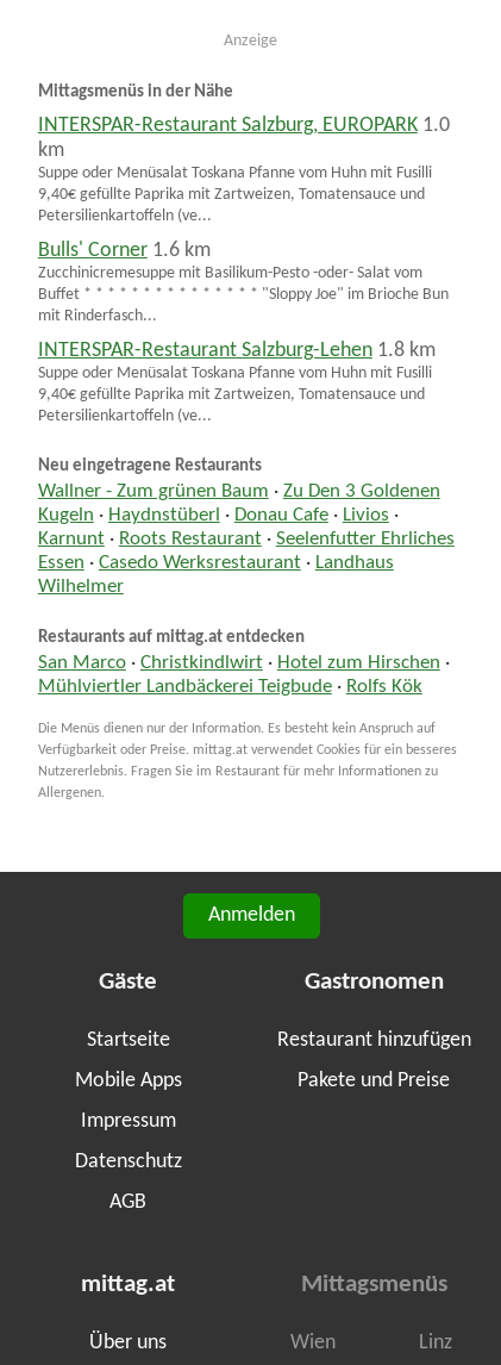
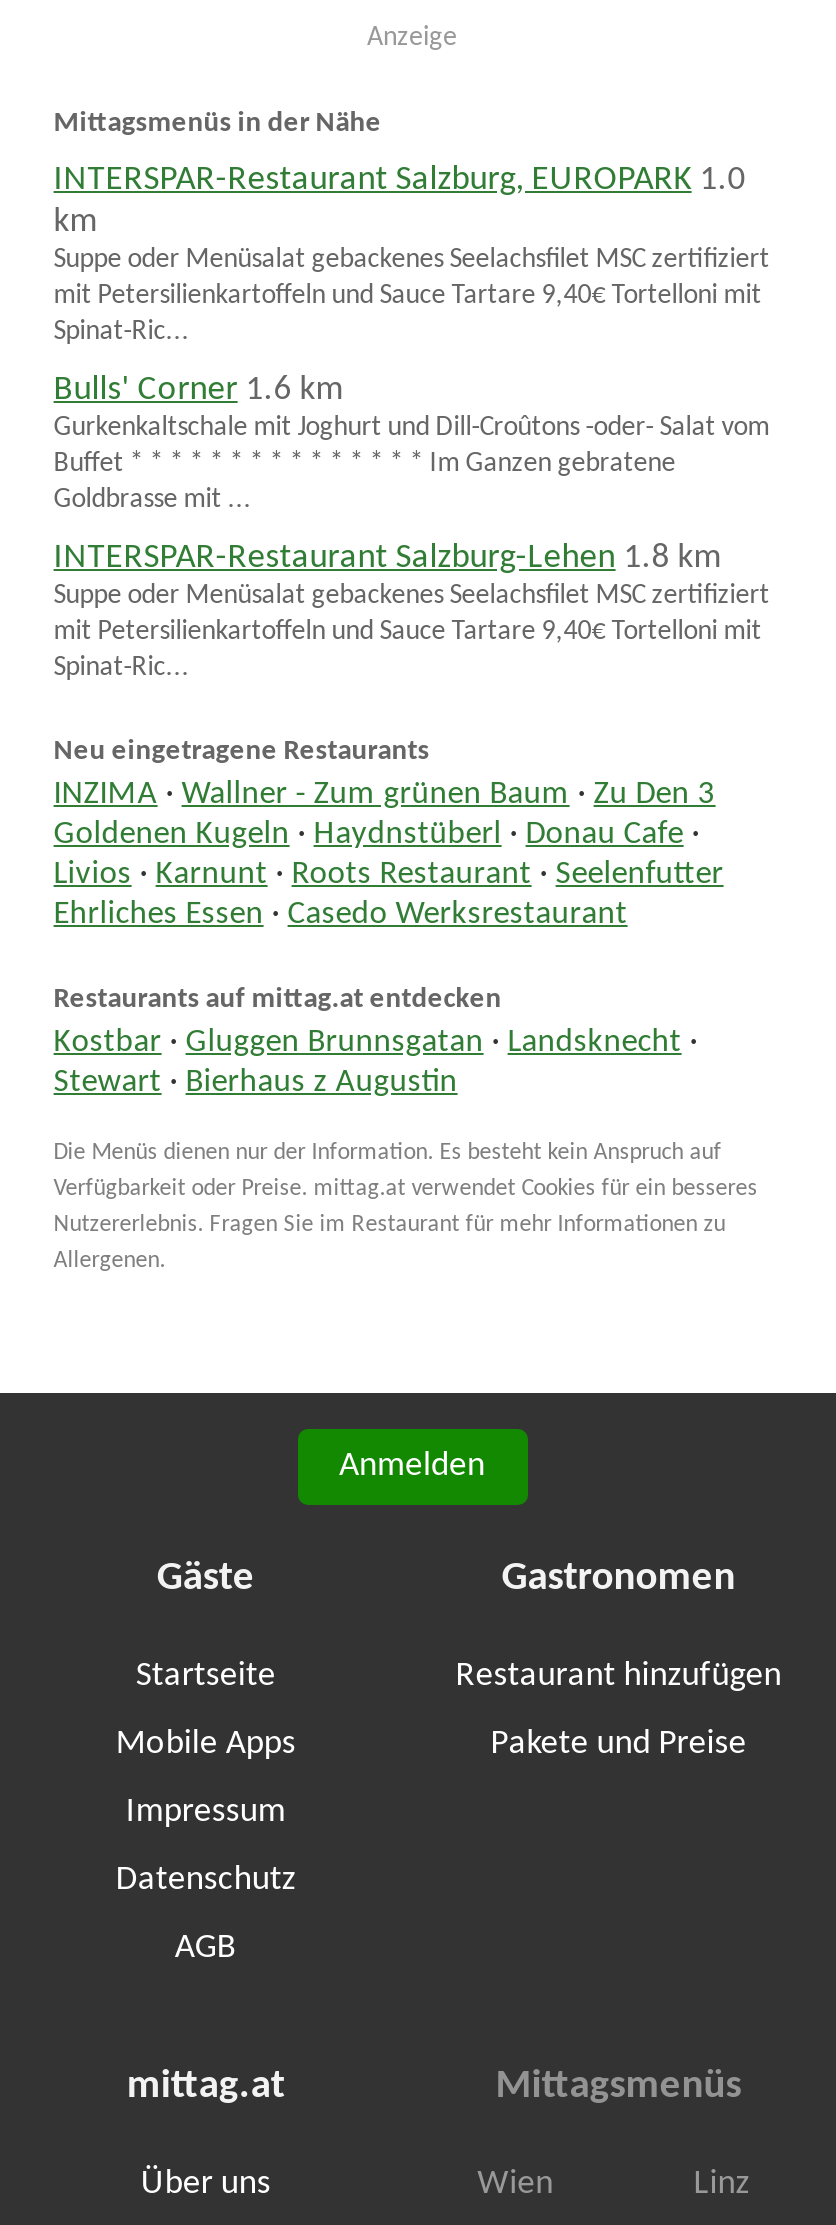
[38,165,432,225] Suppe oder Menüsalat Toskana Pfanne vom Huhn mit Fusilli | 9,40€ gefüllte Paprika mit Zartweizen, Tomatensauce und | Petersilienkartoffeln (ve... -> [54,246,770,348] Suppe oder Menüsalat gebackenes Seelachsfilet MSC zertifiziert | mit Petersilienkartoffeln und Sauce Tartare 9,40€ Tortelloni mit | Spinat-Ric...
[38,265,448,325] Zucchinicremesuppe mit Basilikum-Pesto -oder- Salat vom | Buffet * * * * * * * * * * * * * * * "Sloppy Joe" im Brioche Bun | mit Rinderfasch... -> [54,413,770,515] Gurkenkaltschale mit Joghurt und Dill-Croûtons -oder- Salat vom | Buffet * * * * * * * * * * * * * * * Im Ganzen gebratene | Goldbrasse mit ...
[38,364,432,425] Suppe oder Menüsalat Toskana Pfanne vom Huhn mit Fusilli | 9,40€ gefüllte Paprika mit Zartweizen, Tomatensauce und | Petersilienkartoffeln (ve... -> [54,581,770,683] Suppe oder Menüsalat gebackenes Seelachsfilet MSC zertifiziert | mit Petersilienkartoffeln und Sauce Tartare 9,40€ Tortelloni mit | Spinat-Ric...
[38,482,454,597] Wallner - Zum grünen Baum · Zu Den 3 Goldenen | Kugeln · Haydnstüberl · Donau Cafe · Livios · | Karnunt · Roots Restaurant · Seelenfutter Ehrliches | Essen · Casedo Werksrestaurant · Landhaus | Wilhelmer -> [54,779,724,931] INZIMA · Wallner - Zum grünen Baum · Zu Den 3 | Goldenen Kugeln · Haydnstüberl · Donau Cafe · | Livios · Karnunt · Roots Restaurant · Seelenfutter | Ehrliches Essen · Casedo Werksrestaurant
[38,654,450,696] San Marco · Christkindlwirt · Hotel zum Hirschen · | Mühlviertler Landbäckerei Teigbude · Rolfs Kök -> [54,1026,698,1098] Kostbar · Gluggen Brunnsgatan · Landsknecht · | Stewart · Bierhaus z Augustin

